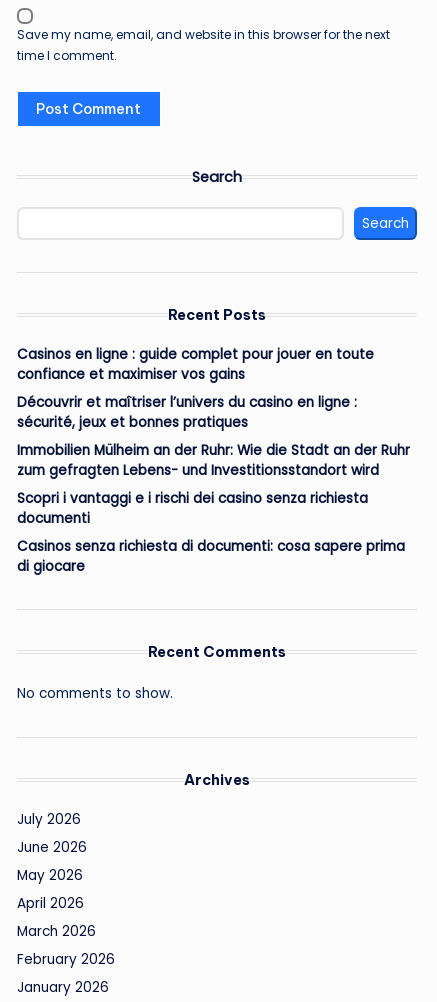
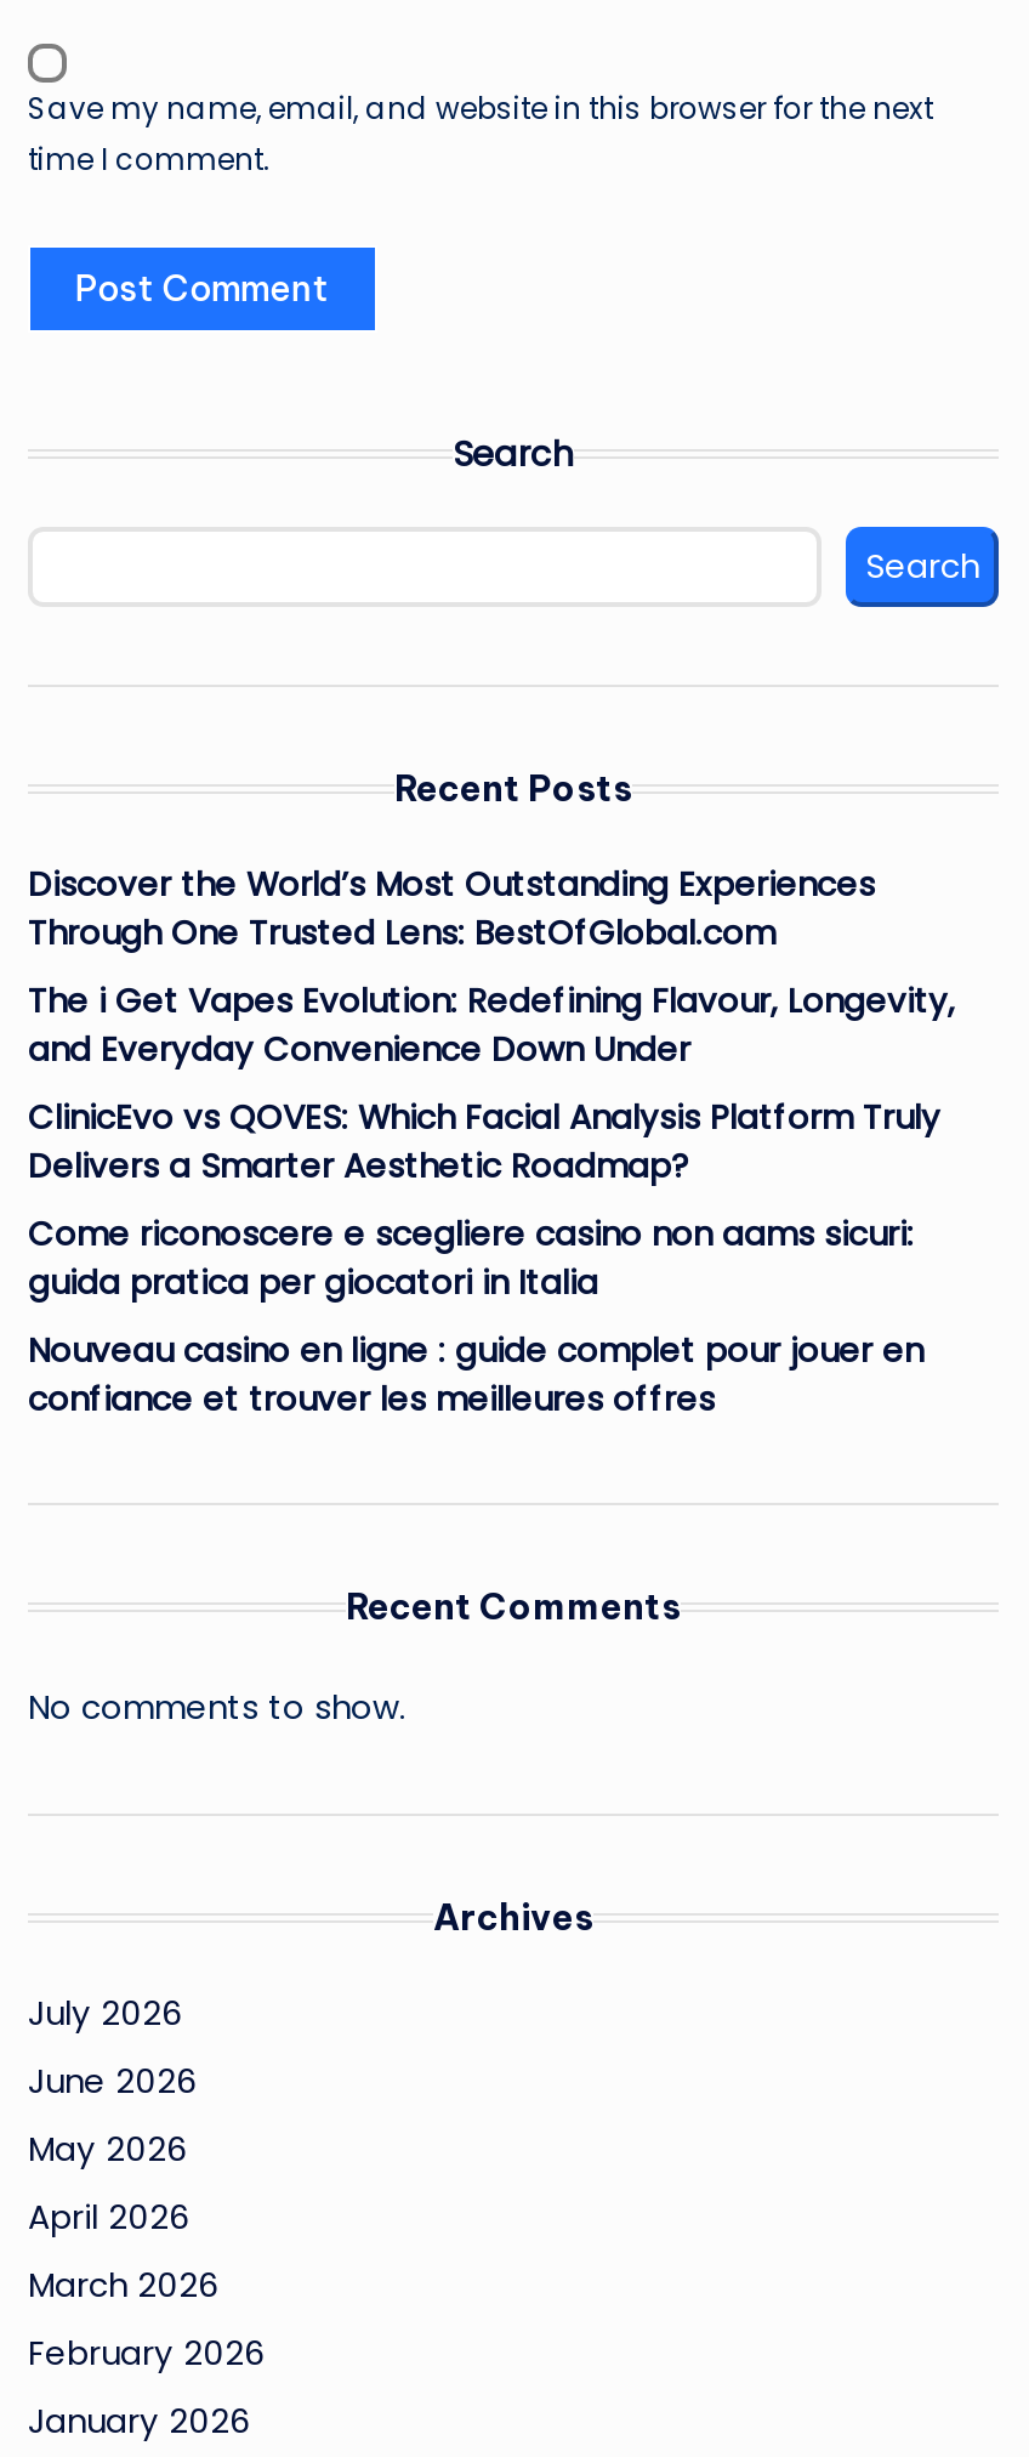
[17,345,374,384] Casinos en ligne : guide complet pour jouer en toute | confiance et maximiser vos gains -> [28,863,875,957] Discover the World’s Most Outstanding Experiences | Through One Trusted Lens: BestOfGlobal.com
[17,393,357,432] Découvrir et maîtriser l’univers du casino en ligne : | sécurité, jeux et bonnes pratiques -> [28,979,955,1074] The i Get Vapes Evolution: Redefining Flavour, Longevity, | and Everyday Convenience Down Under
[17,441,410,480] Immobilien Mülheim an der Ruhr: Wie die Stadt an der Ruhr | zum gefragten Lebens- und Investitionsstandort wird -> [28,1096,940,1190] ClinicEvo vs QOVES: Which Facial Analysis Platform Truly | Delivers a Smarter Aesthetic Roadmap?
[17,489,368,528] Scopri i vantaggi e i rischi dei casino senza richiesta | documenti -> [28,1212,914,1307] Come riconoscere e scegliere casino non aams sicuri: | guida pratica per giocatori in Italia
[17,537,405,576] Casinos senza richiesta di documenti: cosa sapere prima | di giocare -> [28,1329,923,1423] Nouveau casino en ligne : guide complet pour jouer en | confiance et trouver les meilleures offres

